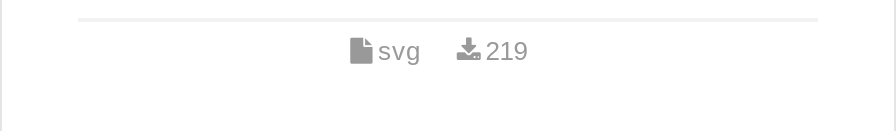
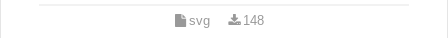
[485,37,527,67] 219 -> [243,13,264,28] 148

